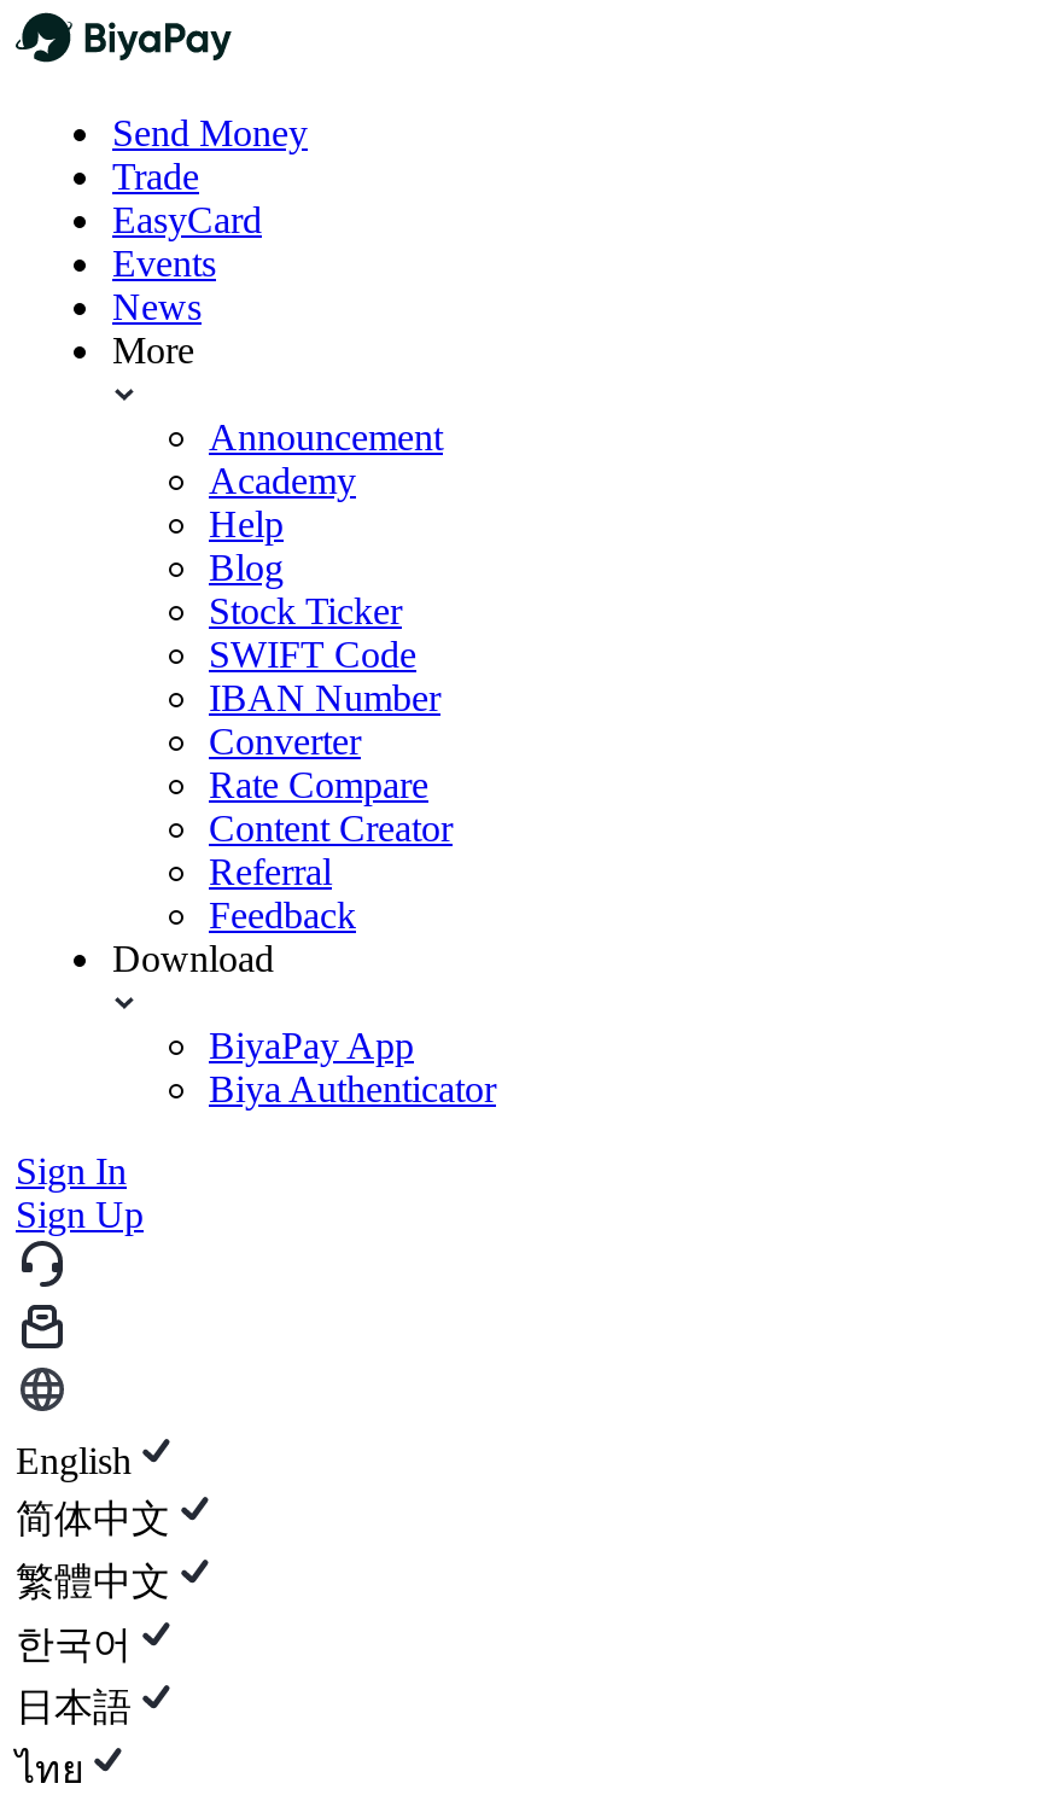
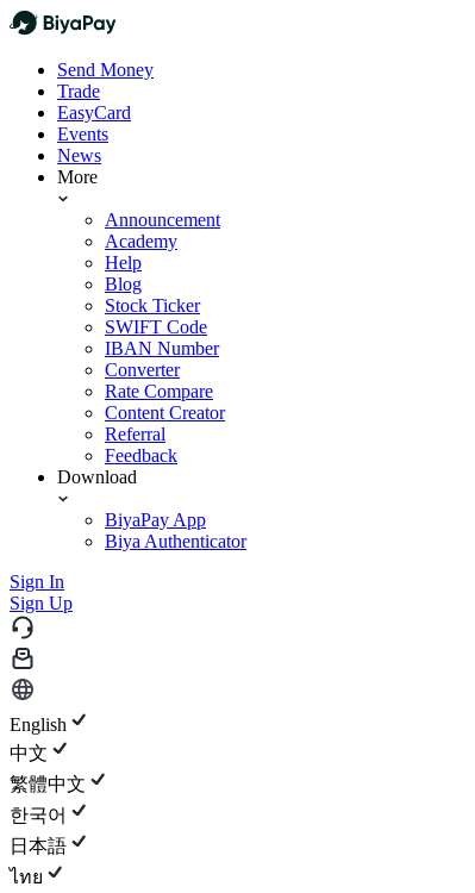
[16,1498,170,1539] 简体中文 -> [10,743,48,763] 中文

